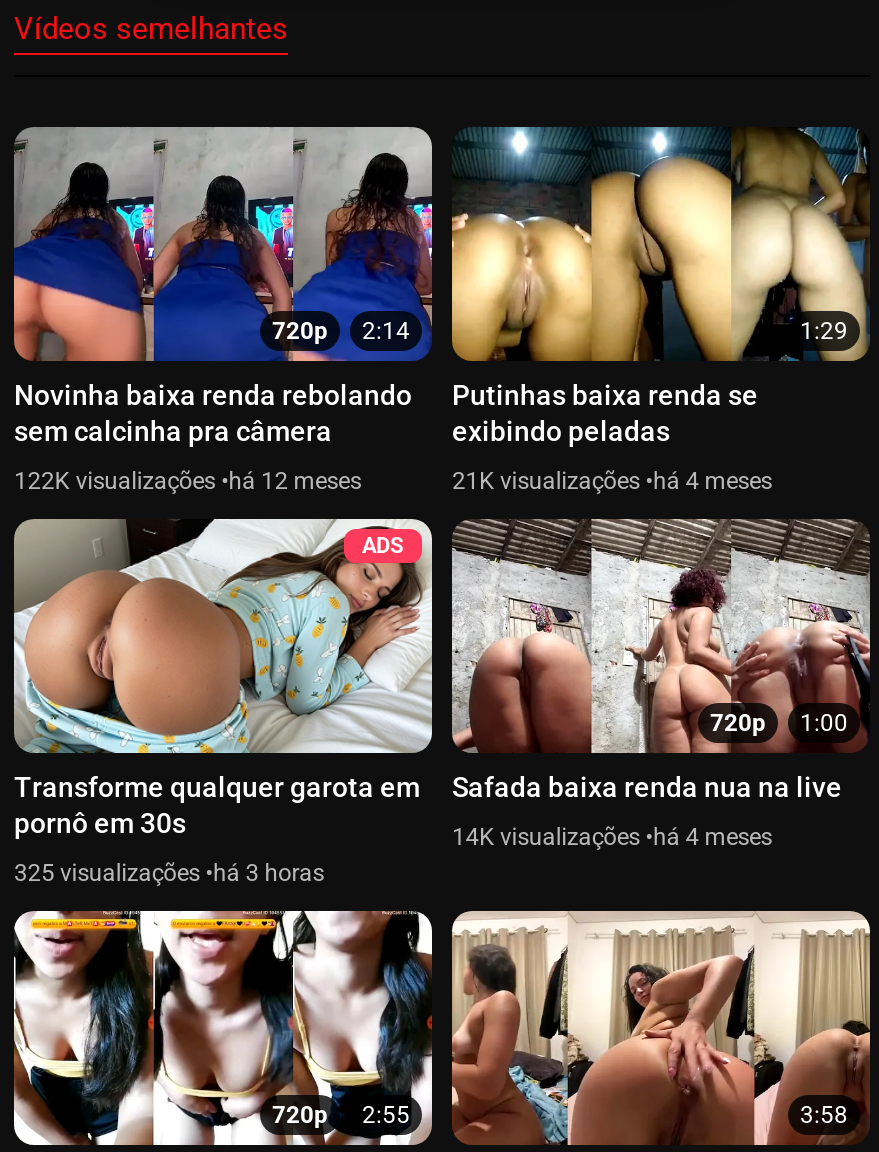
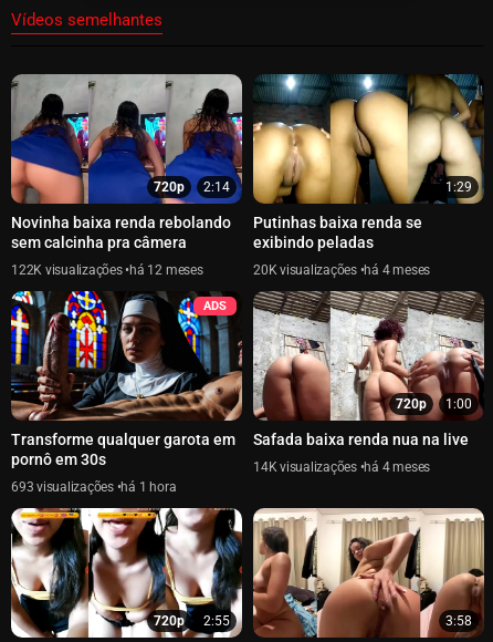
[452,467,500,495] 21K -> [253,262,280,278] 20K
[12,517,434,755] [image] -> [10,290,243,422] [image]
[14,859,55,887] 325 -> [11,479,33,495] 693
[213,859,324,887] há 3 horas -> [121,479,176,495] há 1 hora

